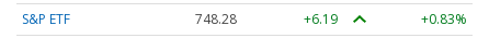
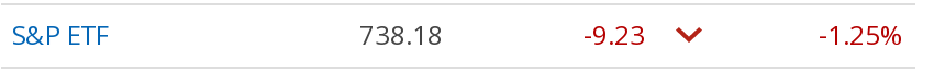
[195,10,237,28] 748.28 -> [359,16,443,53] 738.18
[304,10,338,28] +6.19 -> [583,16,645,53] -9.23
[421,10,467,28] +0.83% -> [819,16,904,53] -1.25%

